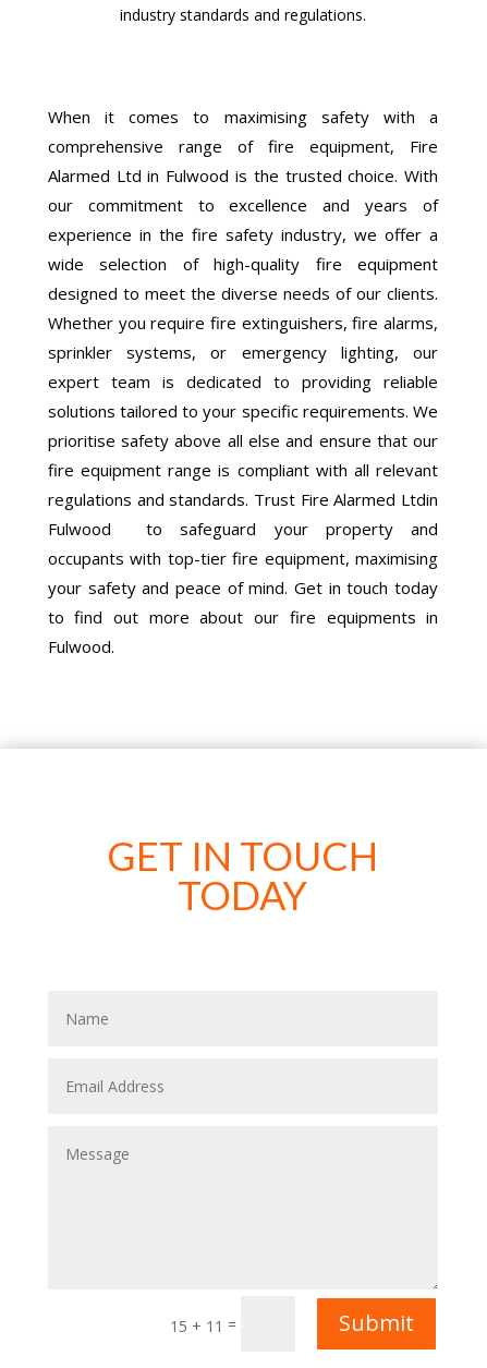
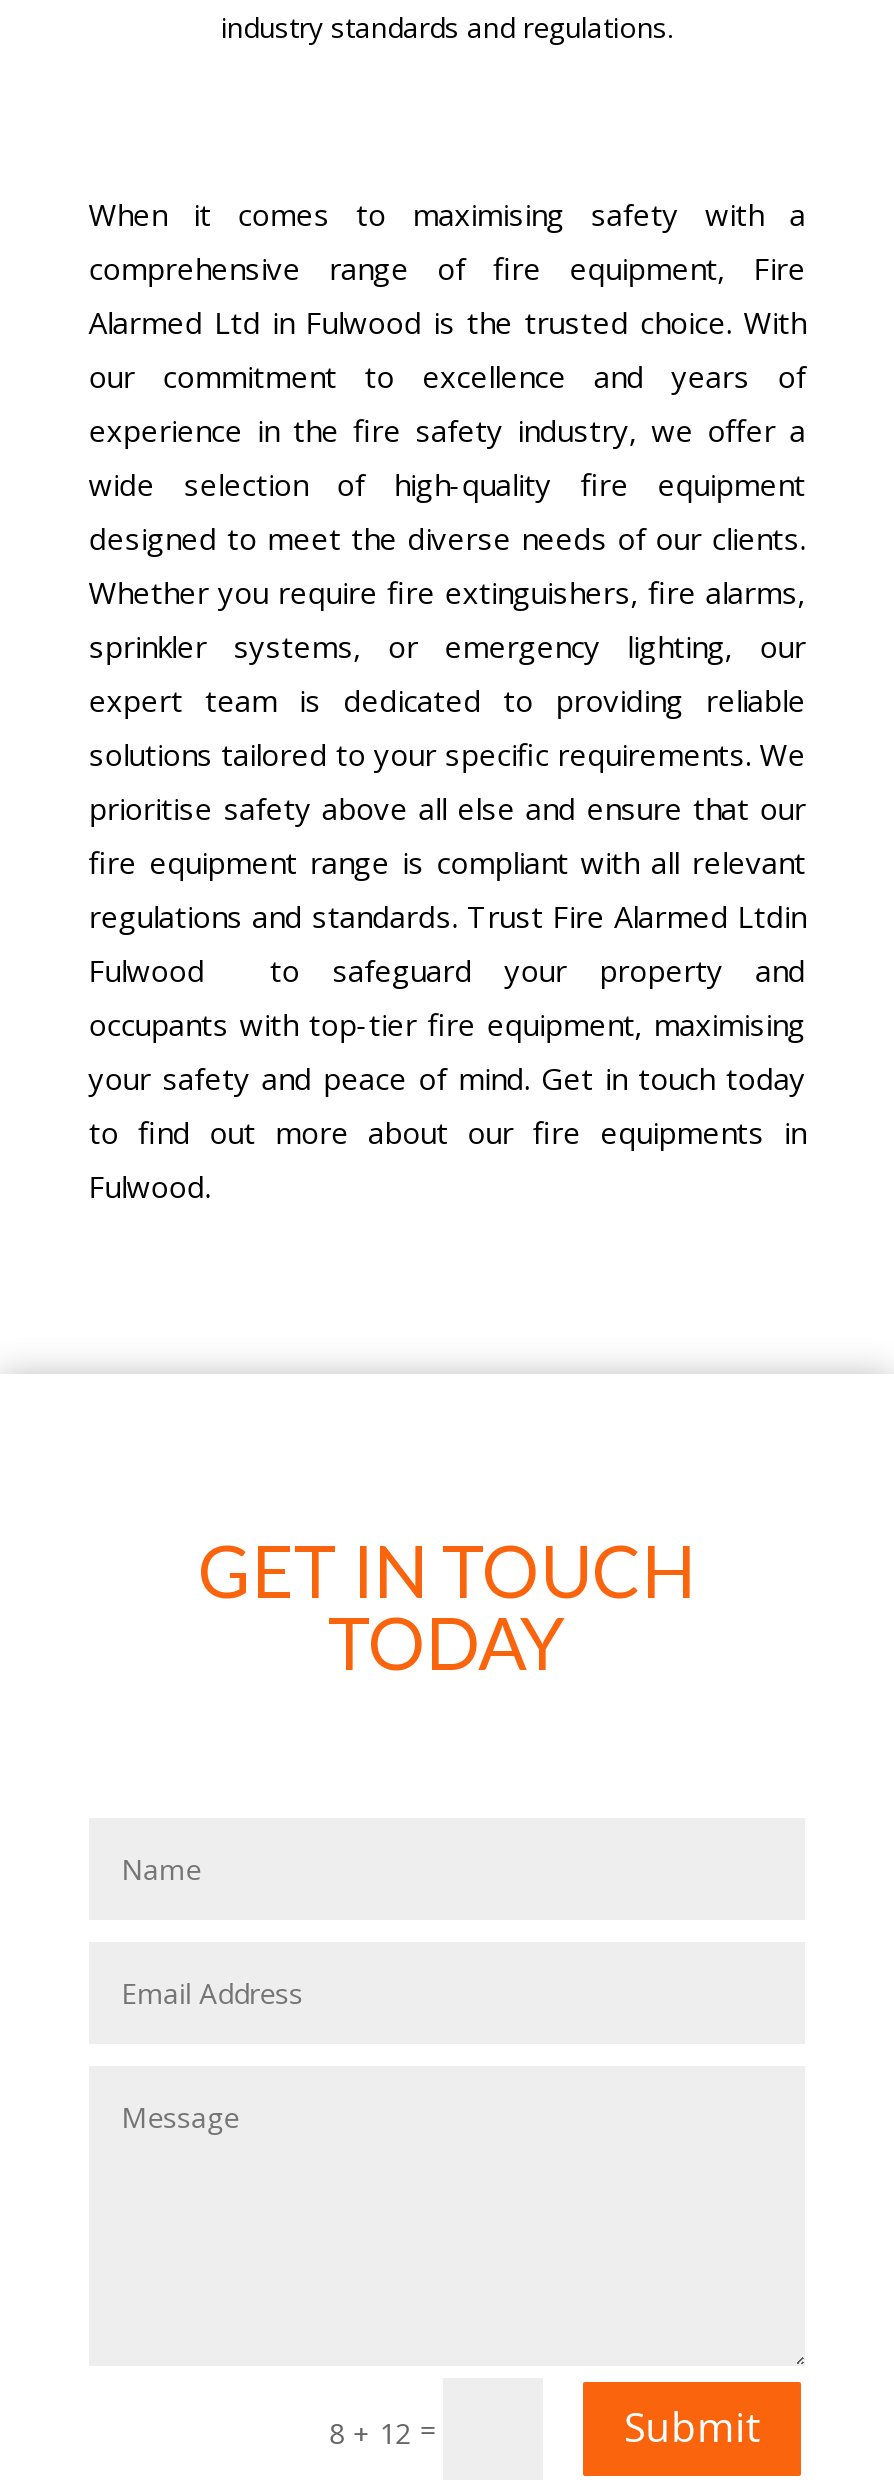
[170,1313,241,1336] 15 + 11 = -> [329,2409,443,2451] 8 + 12 =

